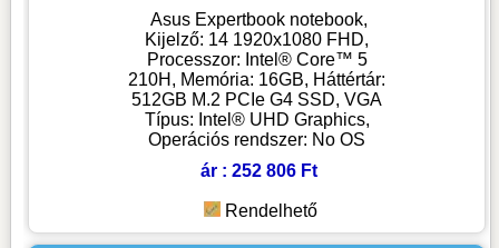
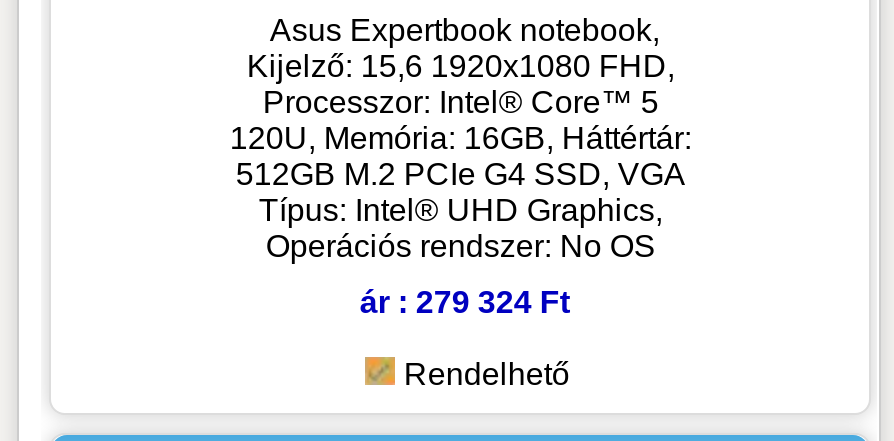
[145,30,369,49] Kijelző: 14 1920x1080 FHD, -> [247,50,675,84] Kijelző: 15,6 1920x1080 FHD,
[129,70,386,89] 210H, Memória: 16GB, Háttértár: -> [230,122,692,156] 120U, Memória: 16GB, Háttértár:
[201,162,318,180] ár : 252 806 Ft -> [360,286,570,320] ár : 279 324 Ft

